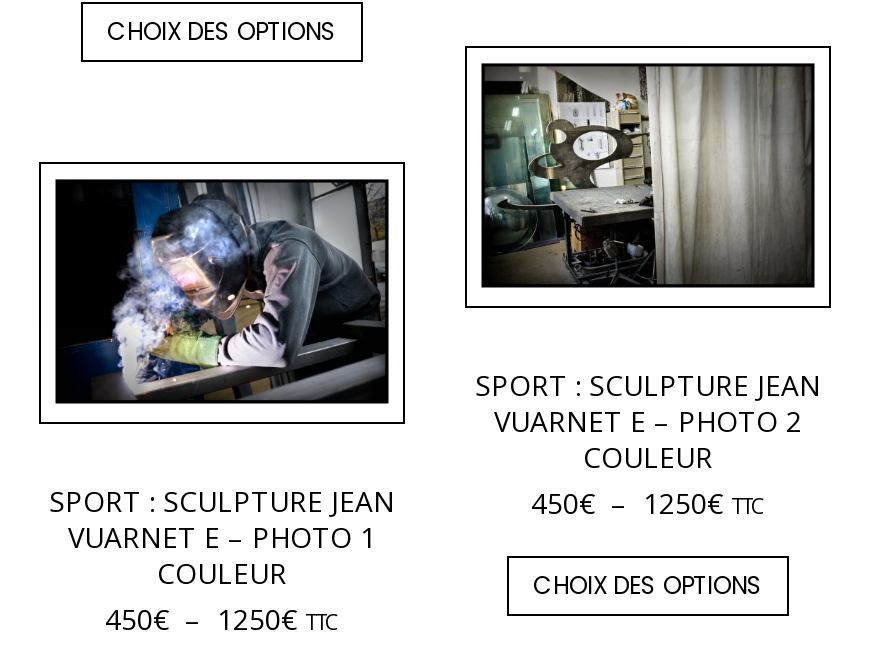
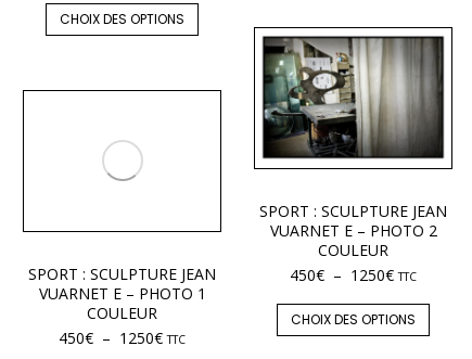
[53,176,391,406] [image] -> none

